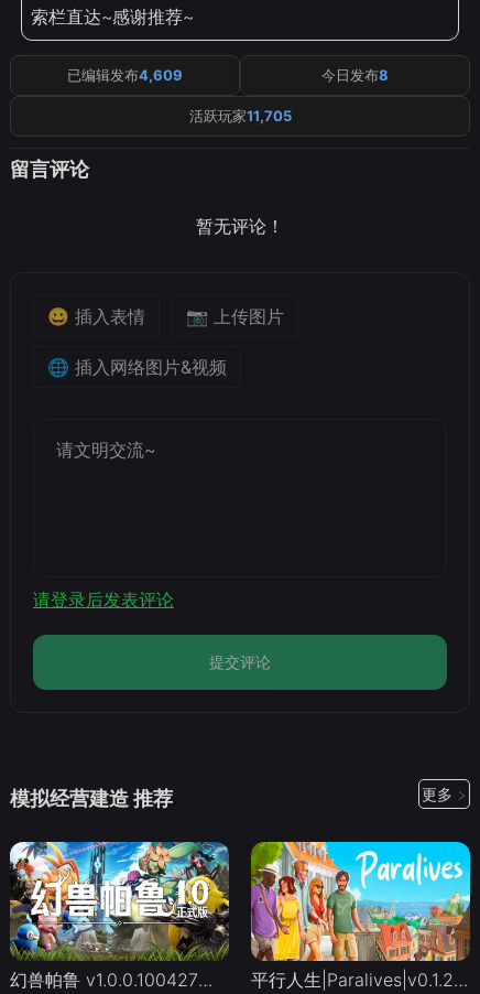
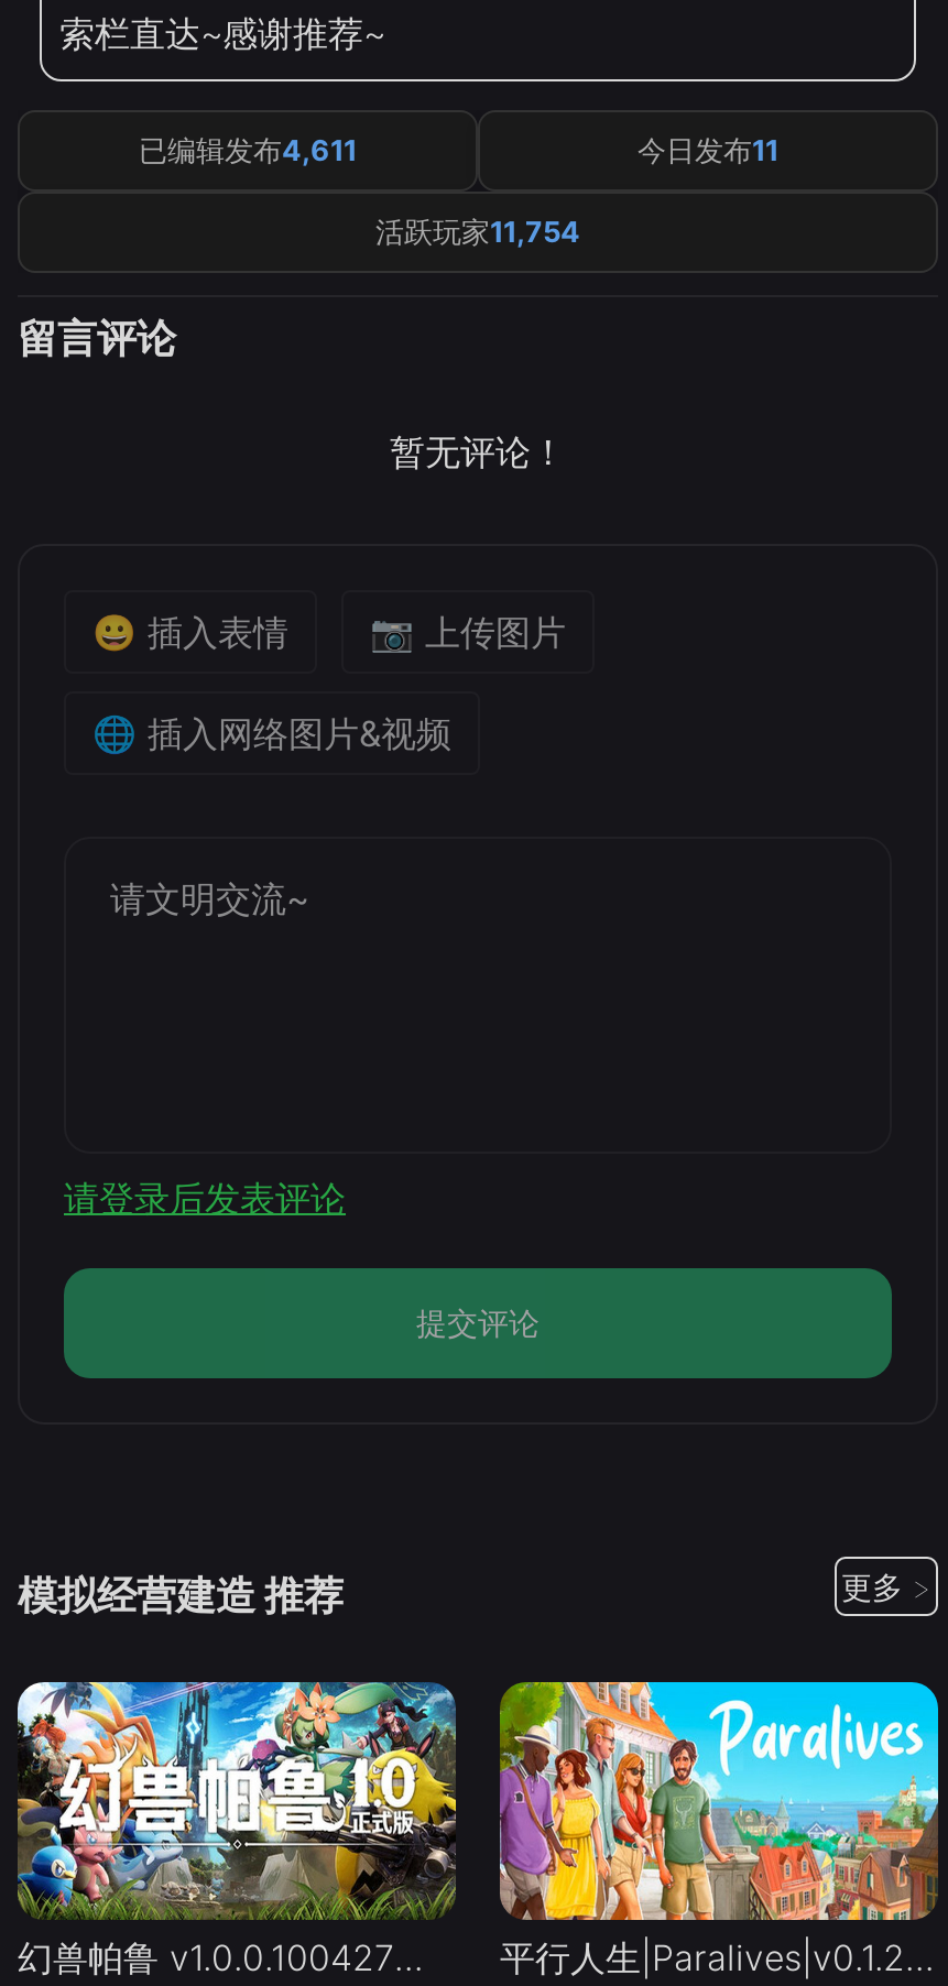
[67,66,183,83] 已编辑发布4,609 -> [139,131,357,167] 已编辑发布4,611
[321,66,389,83] 今日发布8 -> [638,131,778,167] 今日发布11
[189,107,291,124] 活跃玩家11,705 -> [375,213,580,248] 活跃玩家11,754

